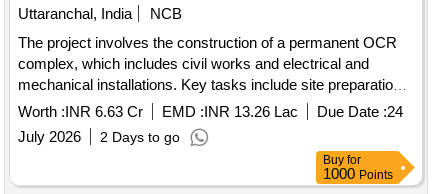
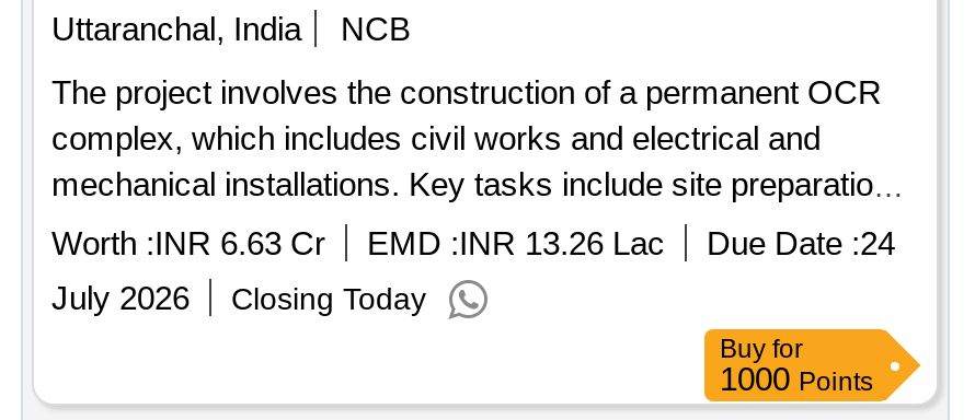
[100,129,180,145] 2 Days to go -> [231,282,426,317] Closing Today

